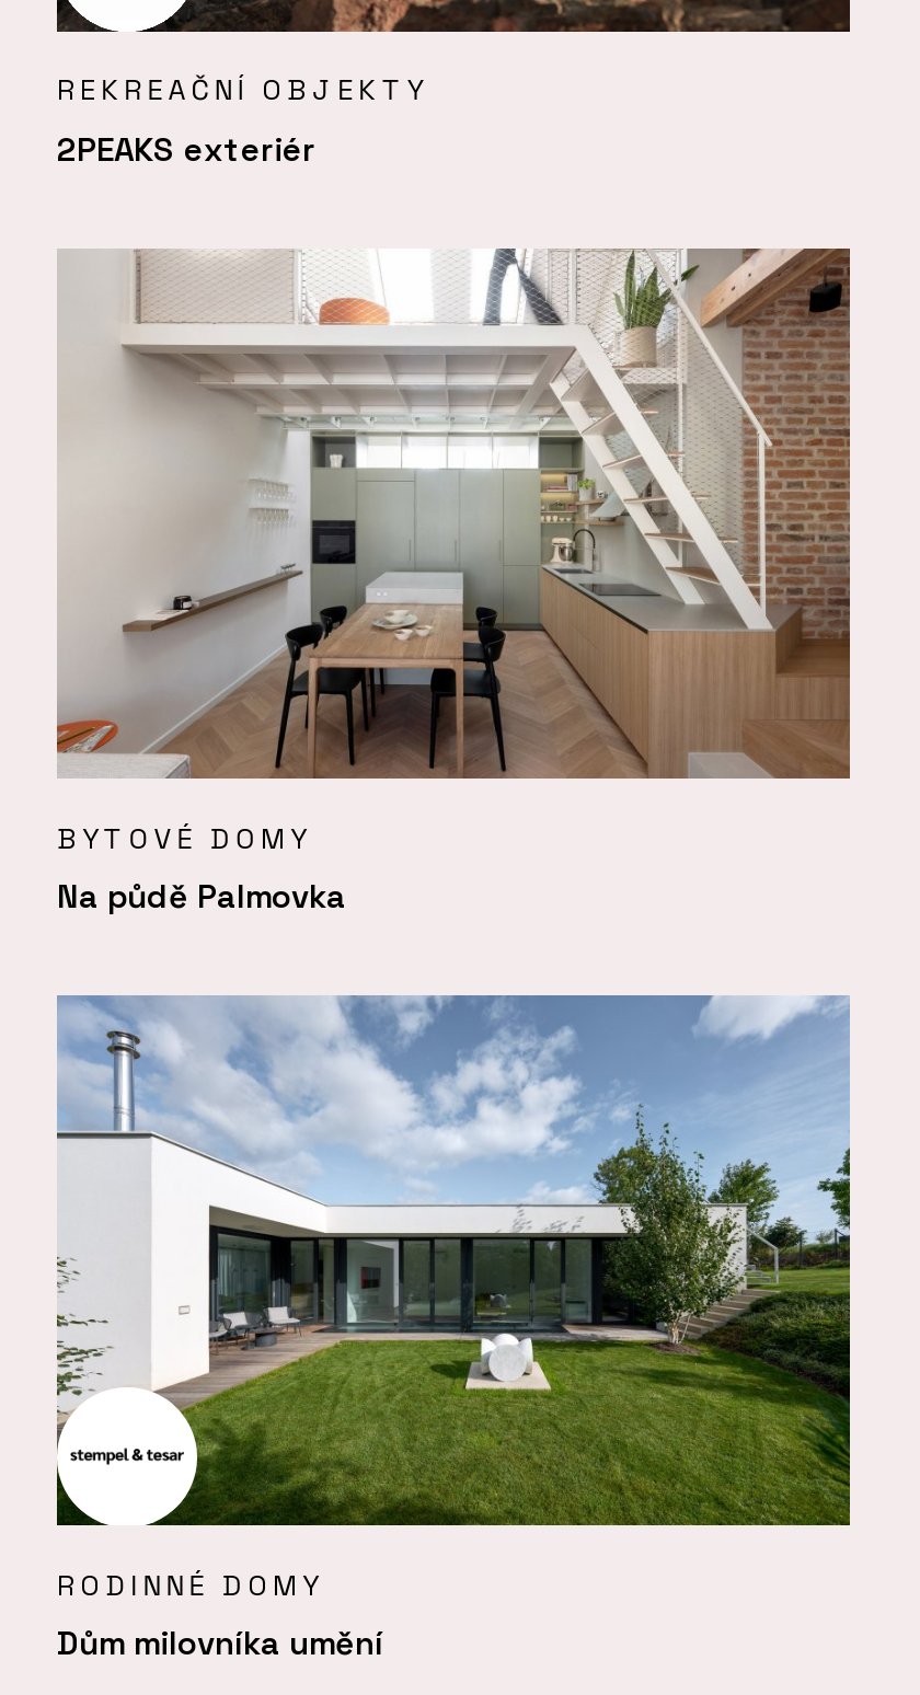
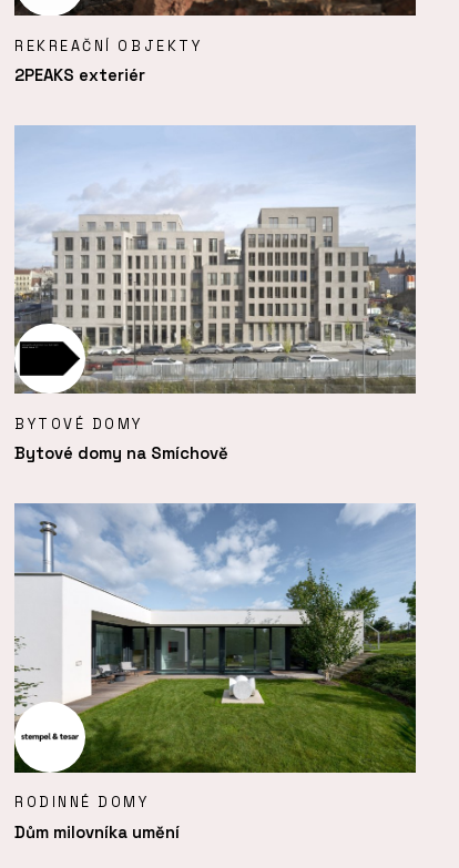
[57,247,852,780] [image] -> [14,125,416,394] [image]
[57,874,346,916] Na půdě Palmovka -> [14,443,228,464] Bytové domy na Smíchově

